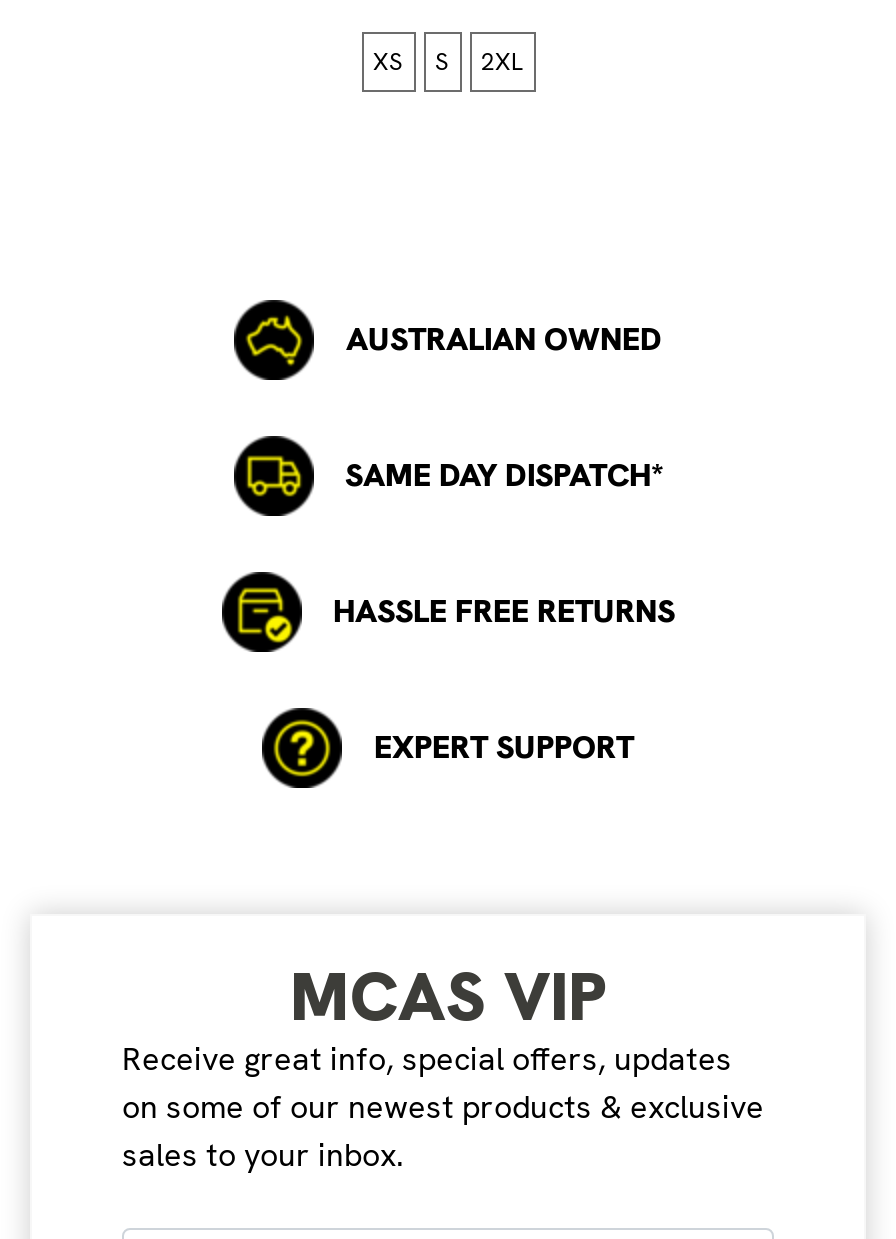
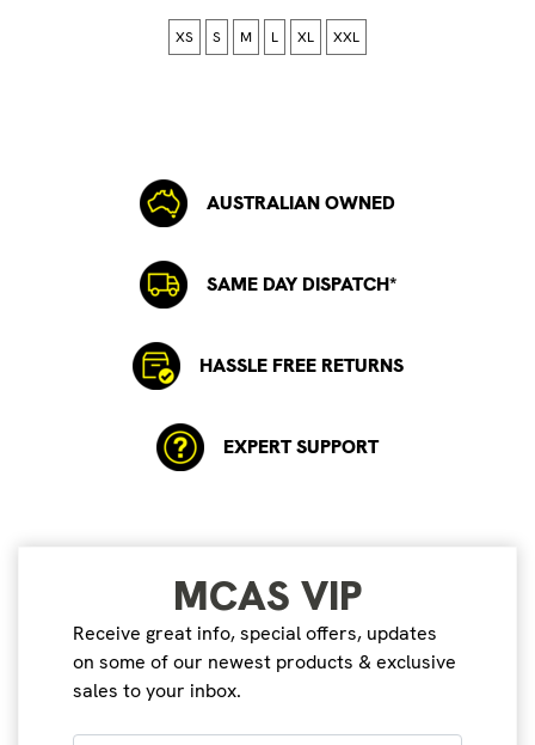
[481,46,523,78] 2XL -> [240,27,359,46] M | L | XL | XXL

